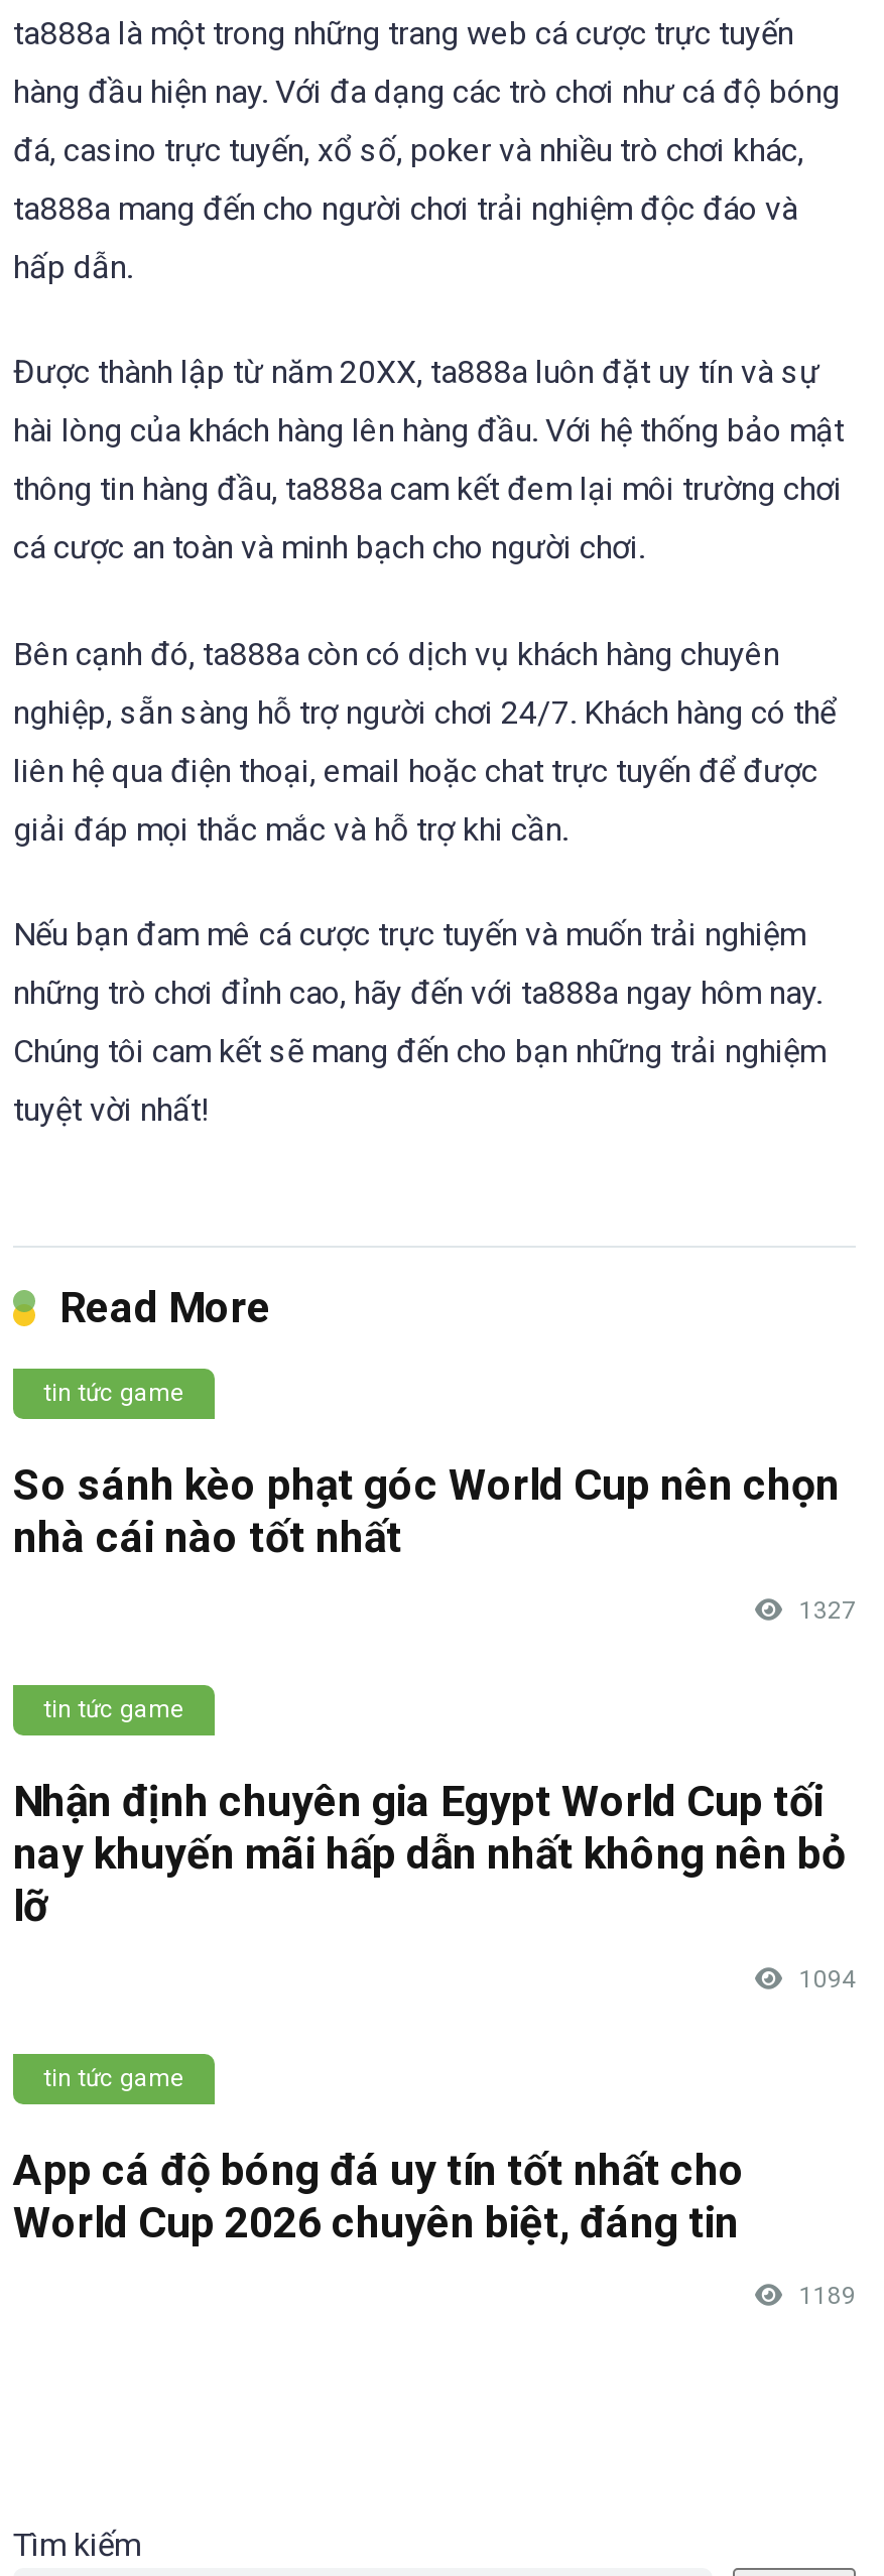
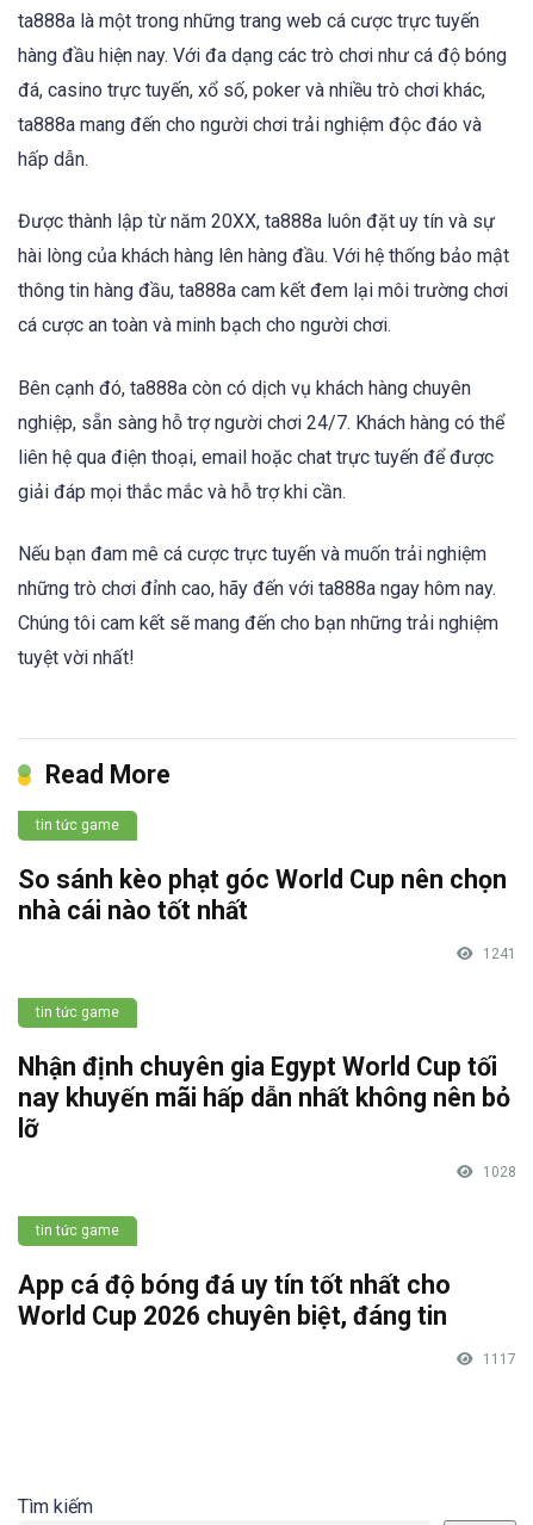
[793,1596,856,1624] 1327 -> [479,945,516,962] 1241
[793,1965,856,1993] 1094 -> [479,1164,516,1180] 1028
[793,2282,856,2310] 1189 -> [479,1351,516,1367] 1117

